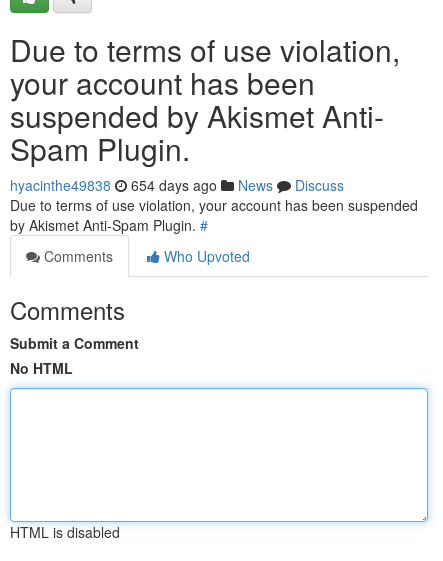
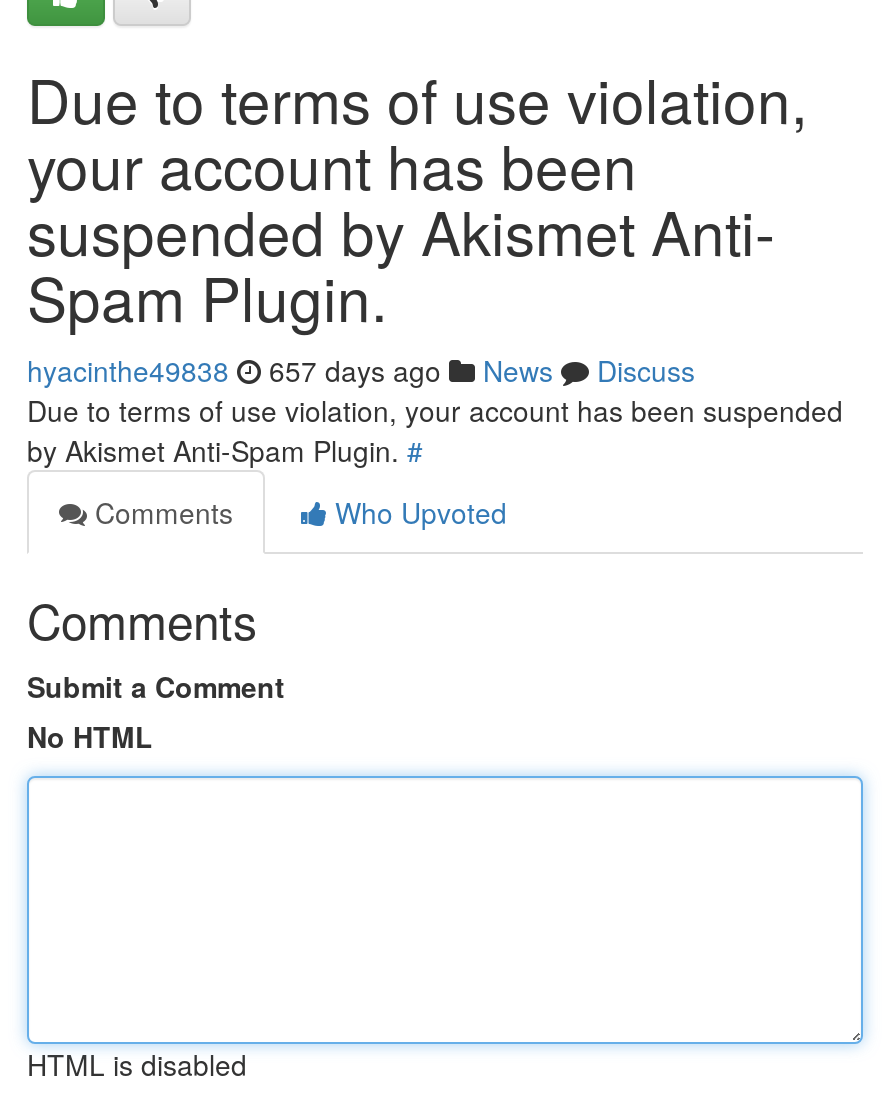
[10,175,344,195] hyacinthe49838 654 days ago News Discuss -> [27,350,695,390] hyacinthe49838 657 days ago News Discuss

